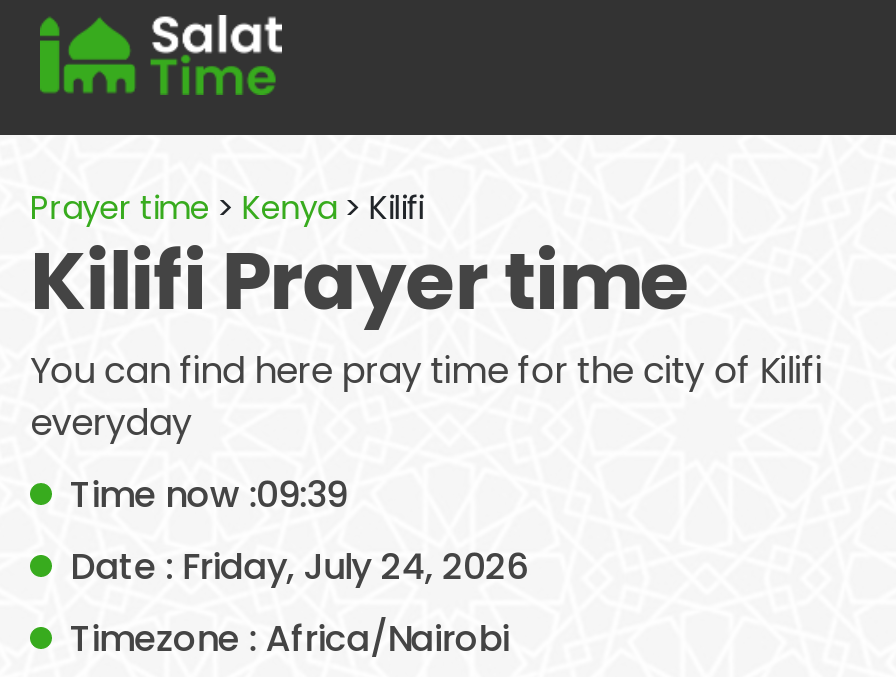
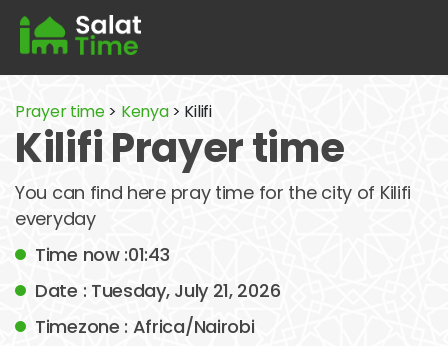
[70,469,347,519] Time now :09:39 -> [35,242,169,267] Time now :01:43
[70,541,527,591] Date : Friday, July 24, 2026 -> [35,278,280,303] Date : Tuesday, July 21, 2026

